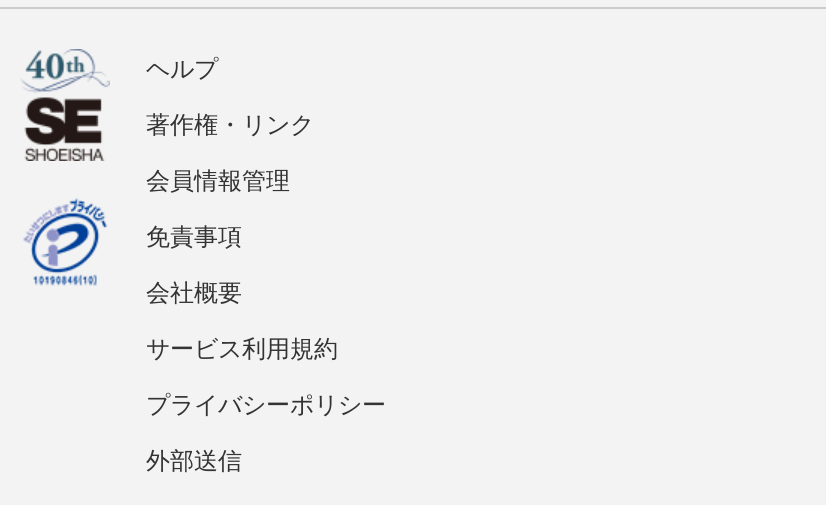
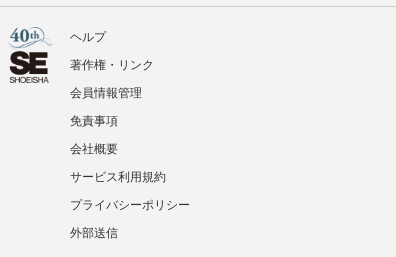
[24,197,108,287] [image] -> none

